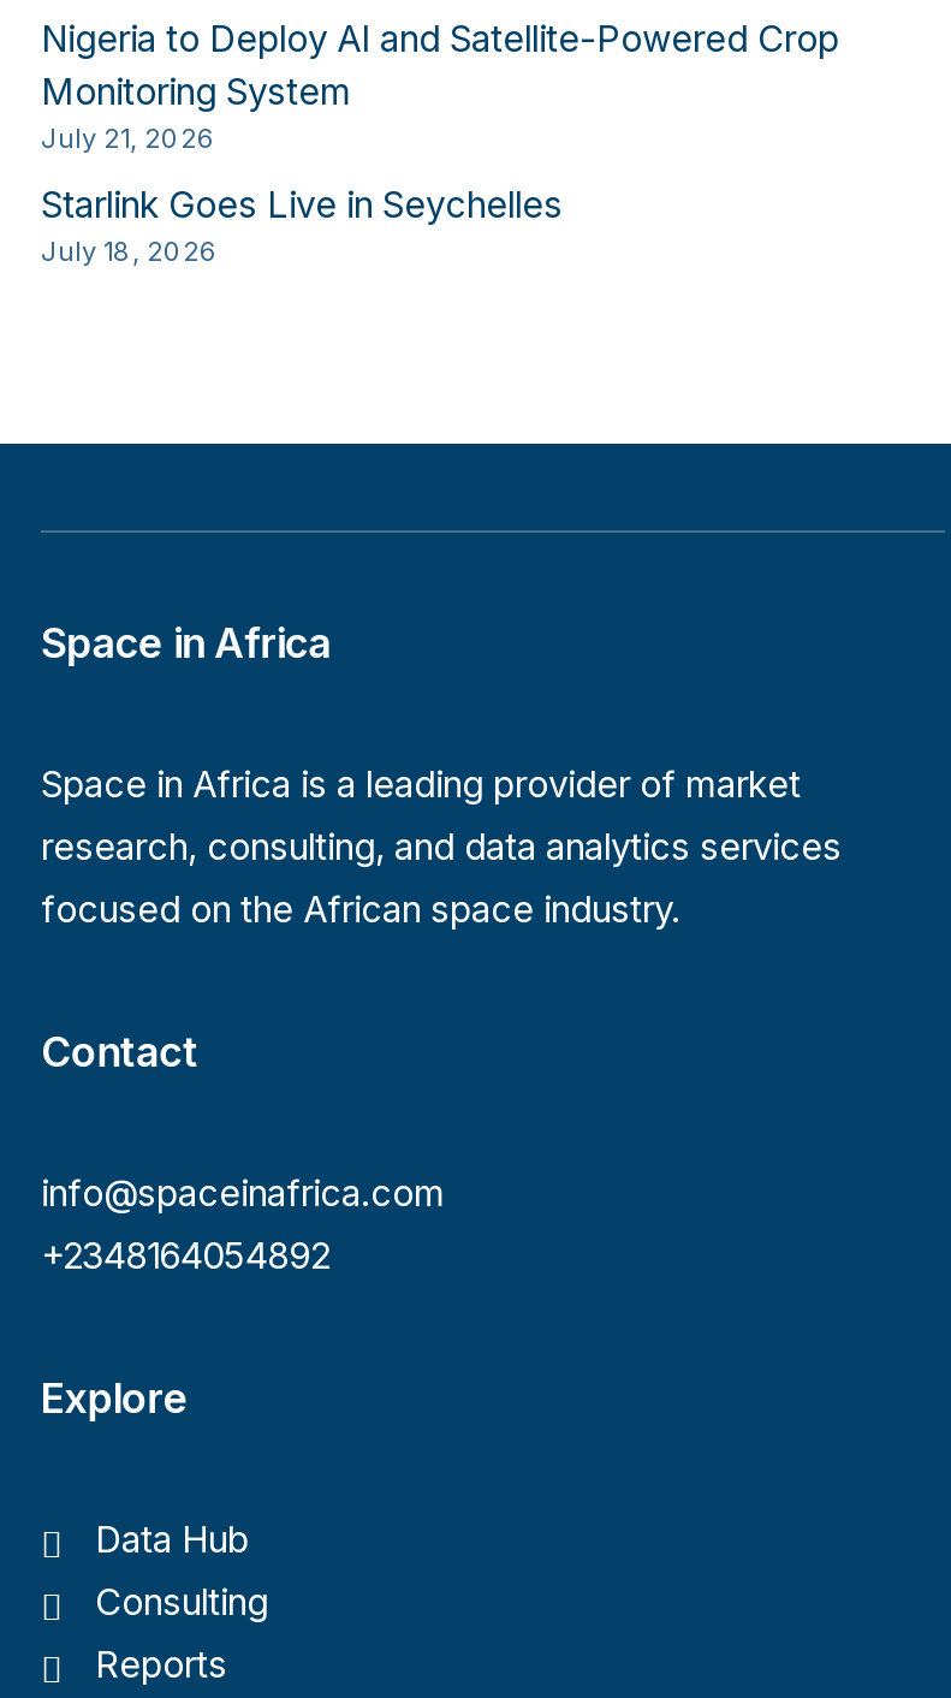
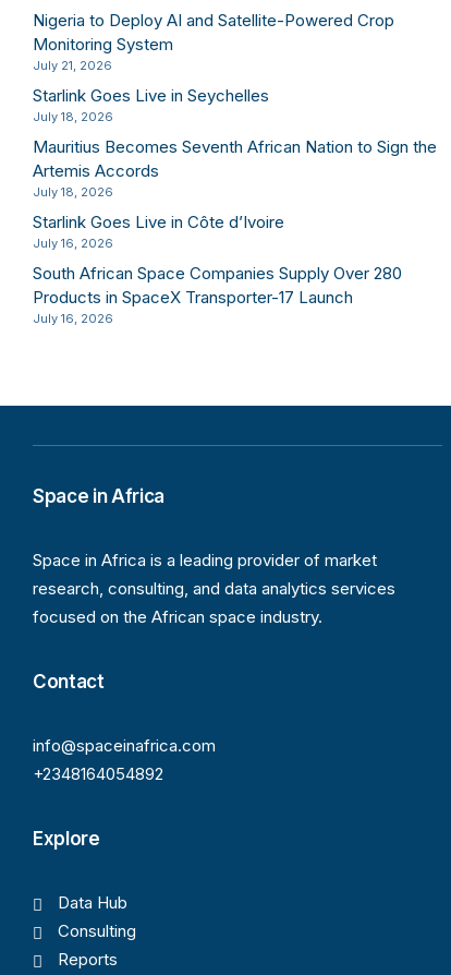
none -> [33,136,437,326] Mauritius Becomes Seventh African Nation to Sign the | Artemis Accords | July 18, 2026 | Starlink Goes Live in Côte d’Ivoire | July 16, 2026 | South African Space Companies Supply Over 280 | Products in SpaceX Transporter-17 Launch | July 16, 2026

